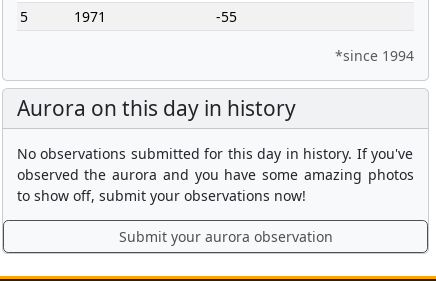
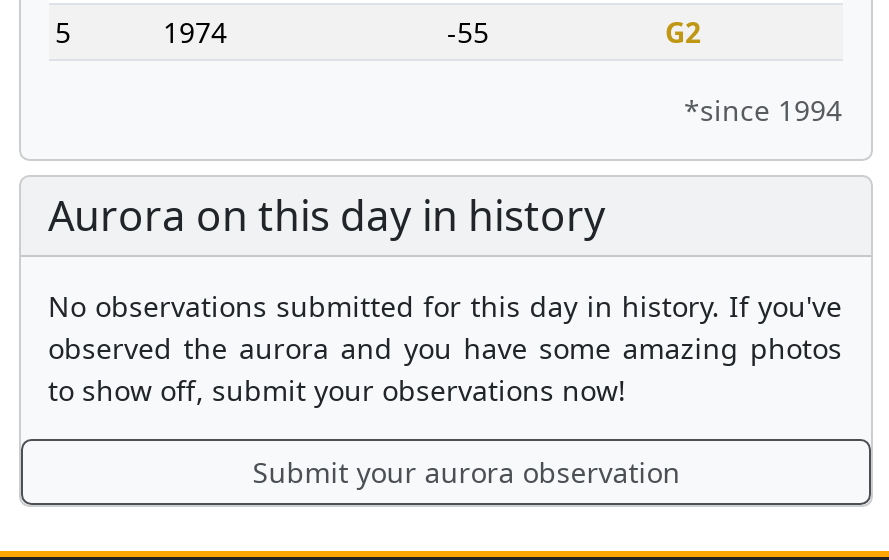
[74,7,106,26] 1971 -> [163,12,227,50] 1974
none -> [665,12,701,50] G2

